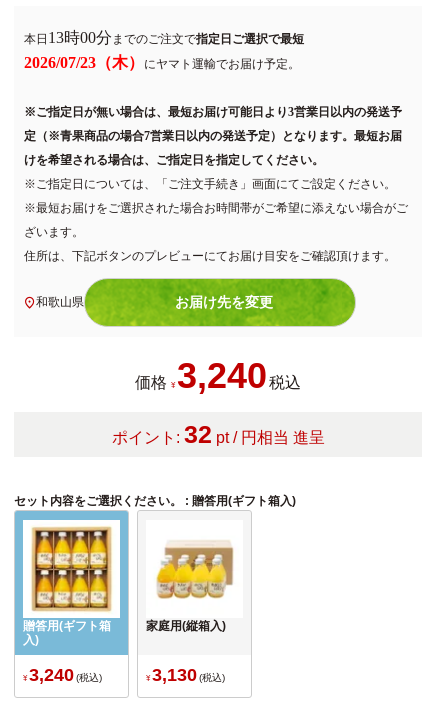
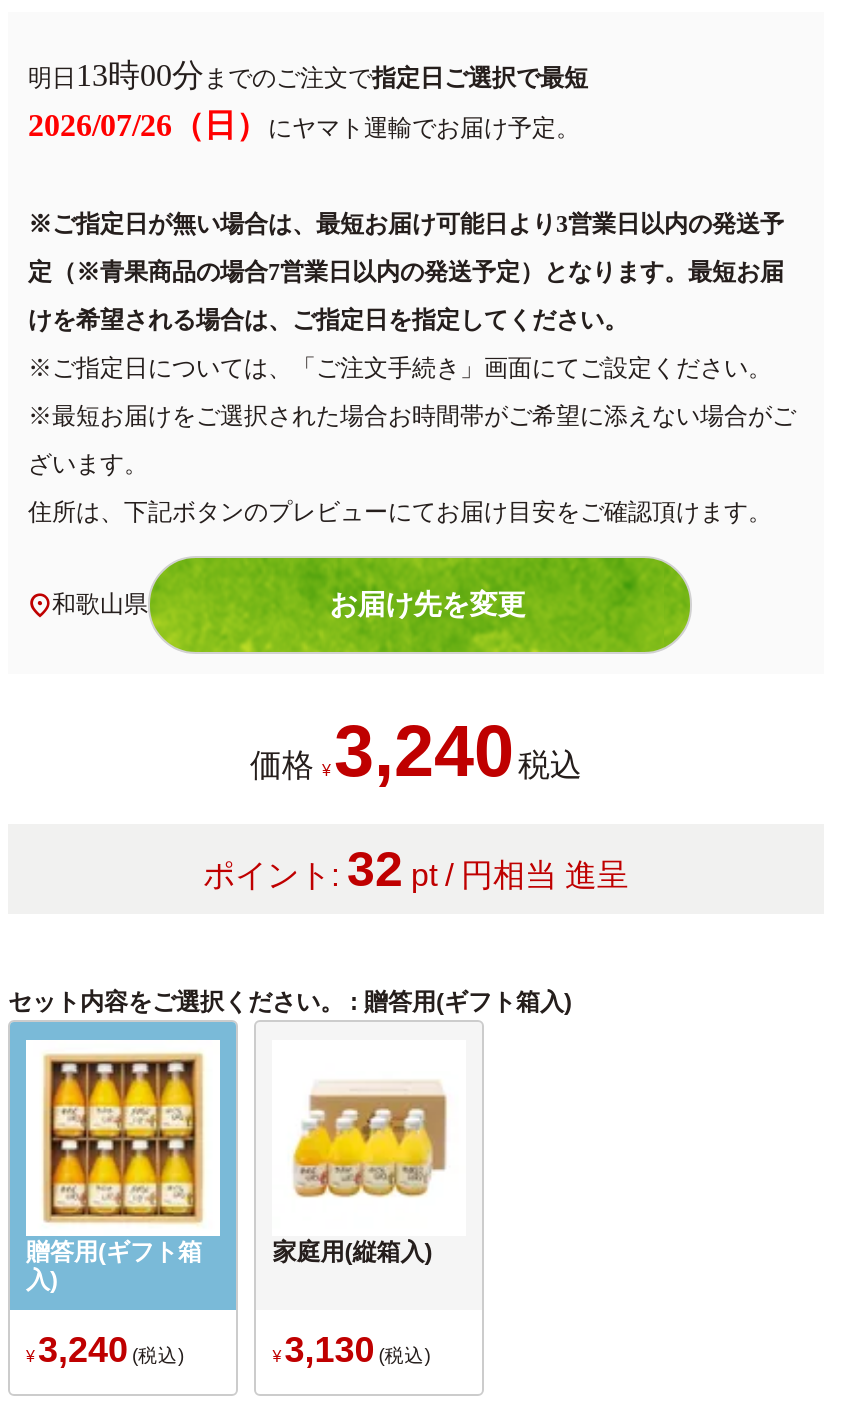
[24,29,196,46] 本日13時00分までのご注文で -> [28,58,372,92] 明日13時00分までのご注文で
[24,54,300,71] 2026/07/23（木）にヤマト運輸でお届け予定。 -> [28,108,580,142] 2026/07/26（日）にヤマト運輸でお届け予定。

